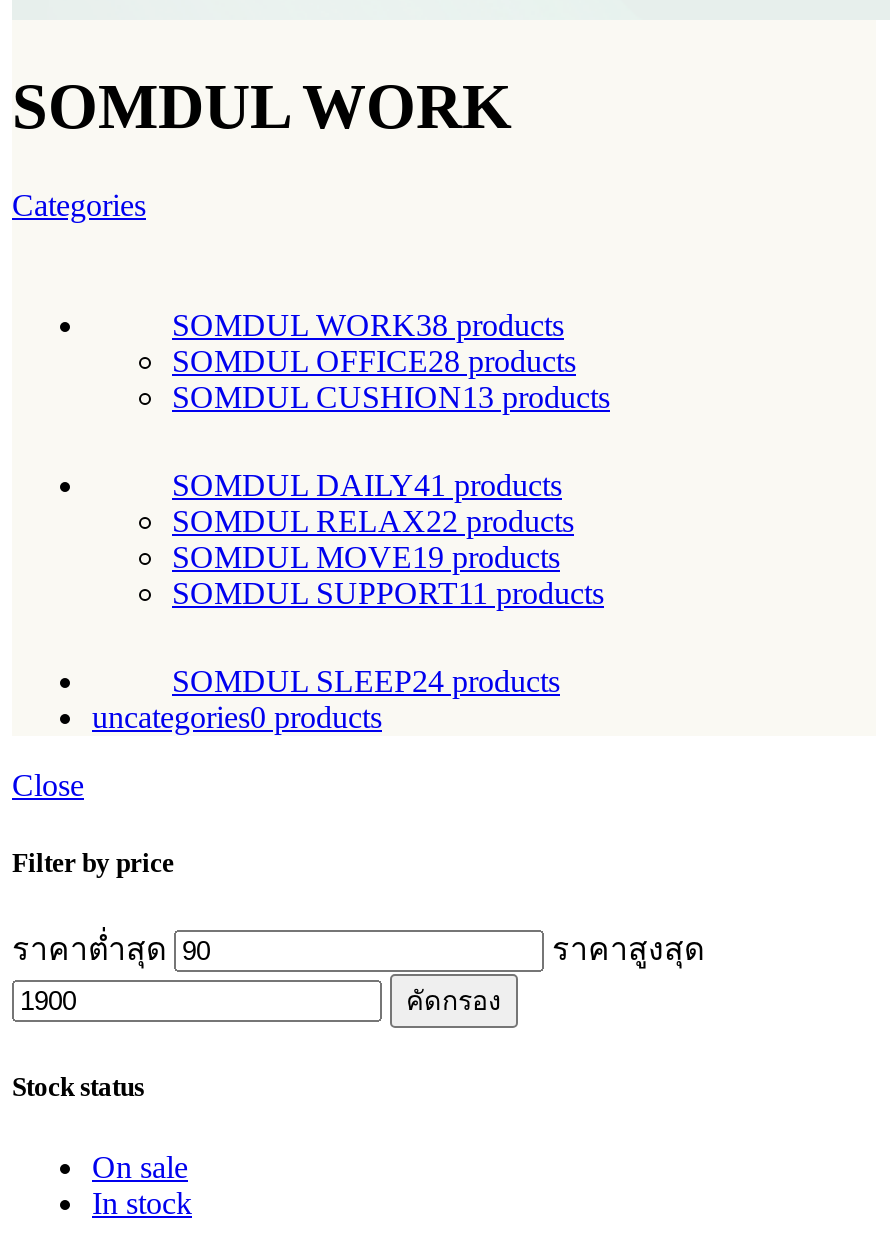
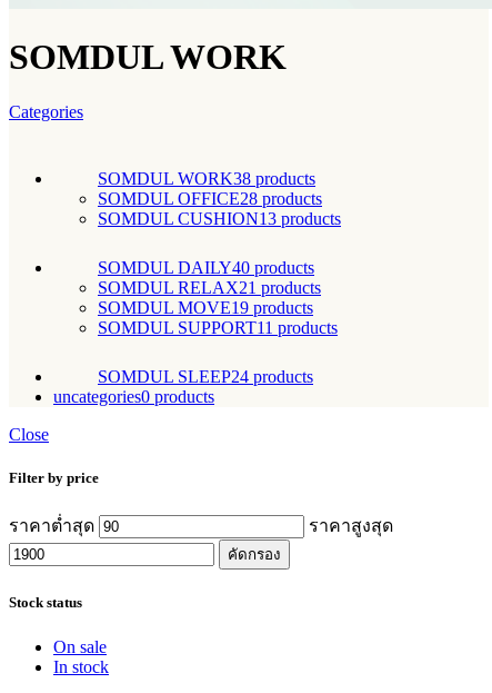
[172,468,562,502] SOMDUL DAILY41 products -> [98,258,314,277] SOMDUL DAILY40 products
[172,504,574,538] SOMDUL RELAX22 products -> [98,278,321,297] SOMDUL RELAX21 products

